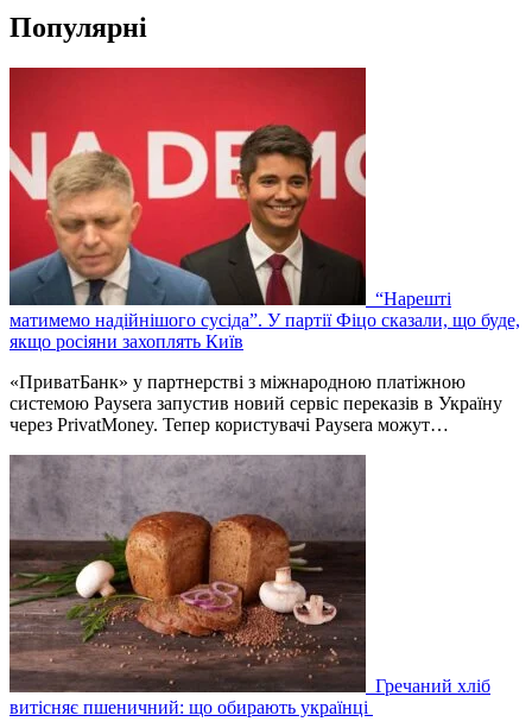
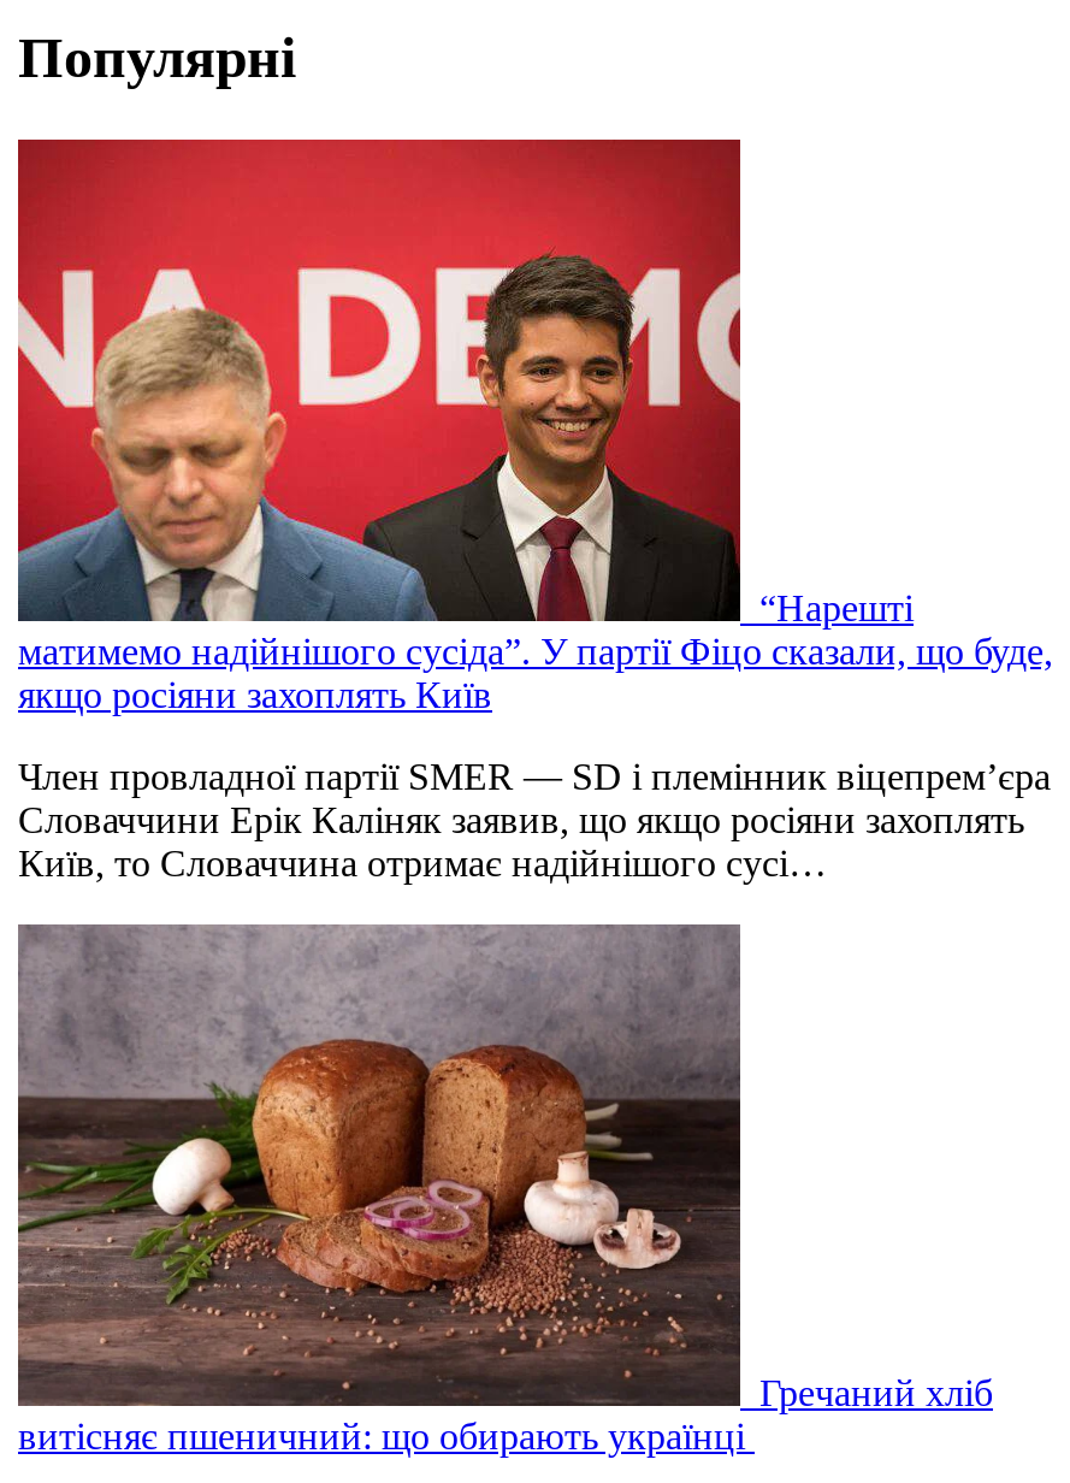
[9,372,502,435] «ПриватБанк» у партнерстві з міжнародною платіжною | системою Paysera запустив новий сервіс переказів в Україну | через PrivatMoney. Тепер користувачі Paysera можут… -> [18,756,1051,884] Член провладної партії SMER — SD і племінник віцепрем’єра | Словаччини Ерік Каліняк заявив, що якщо росіяни захоплять | Київ, то Словаччина отримає надійнішого сусі…

